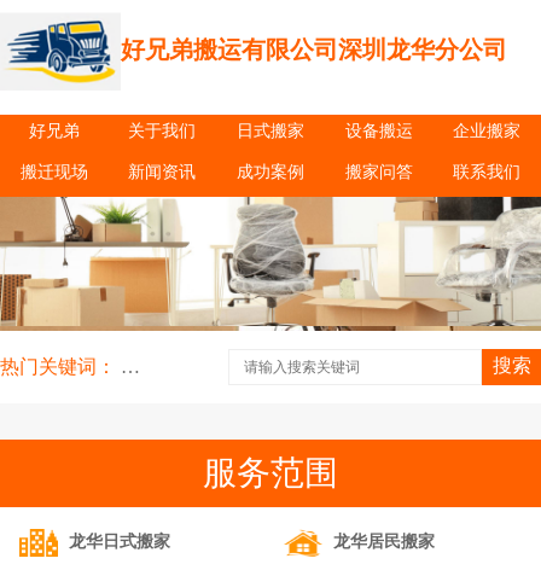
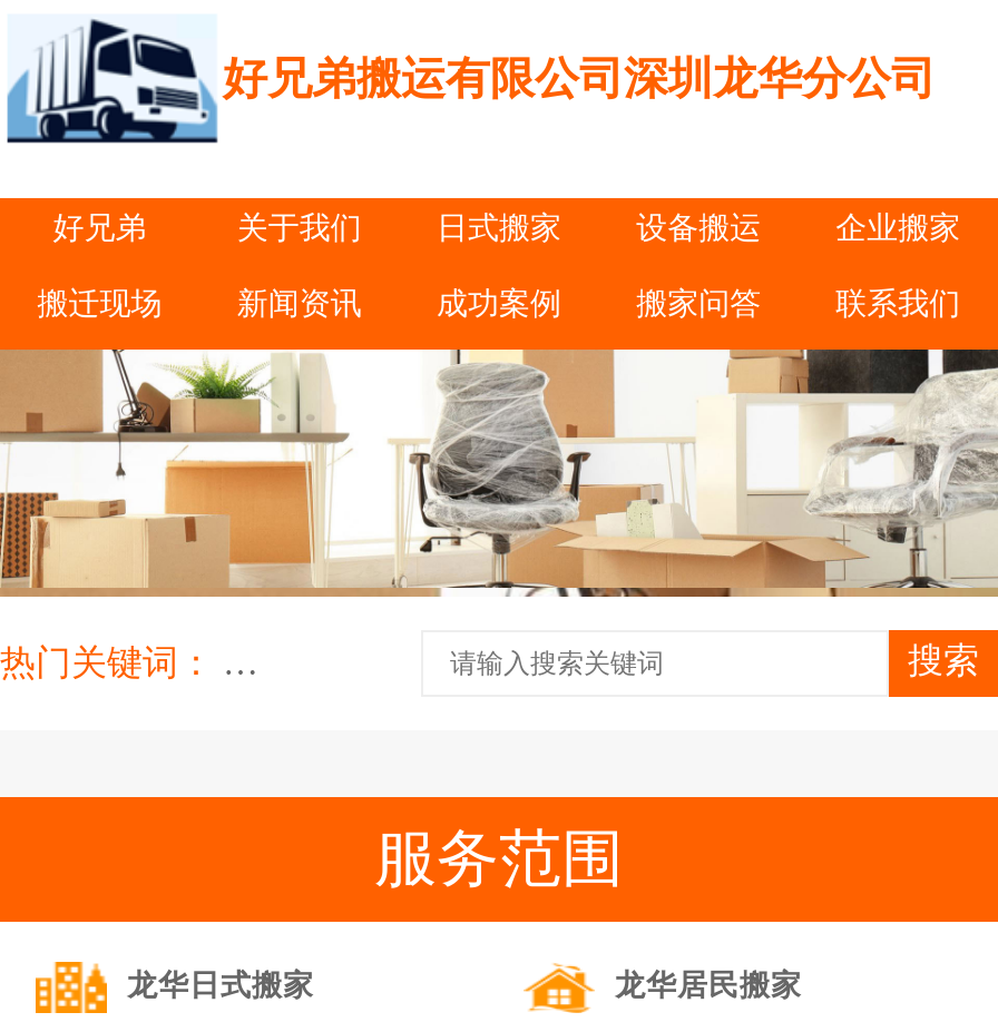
[5,18,117,85] [image] -> [7,18,218,145] [image]

